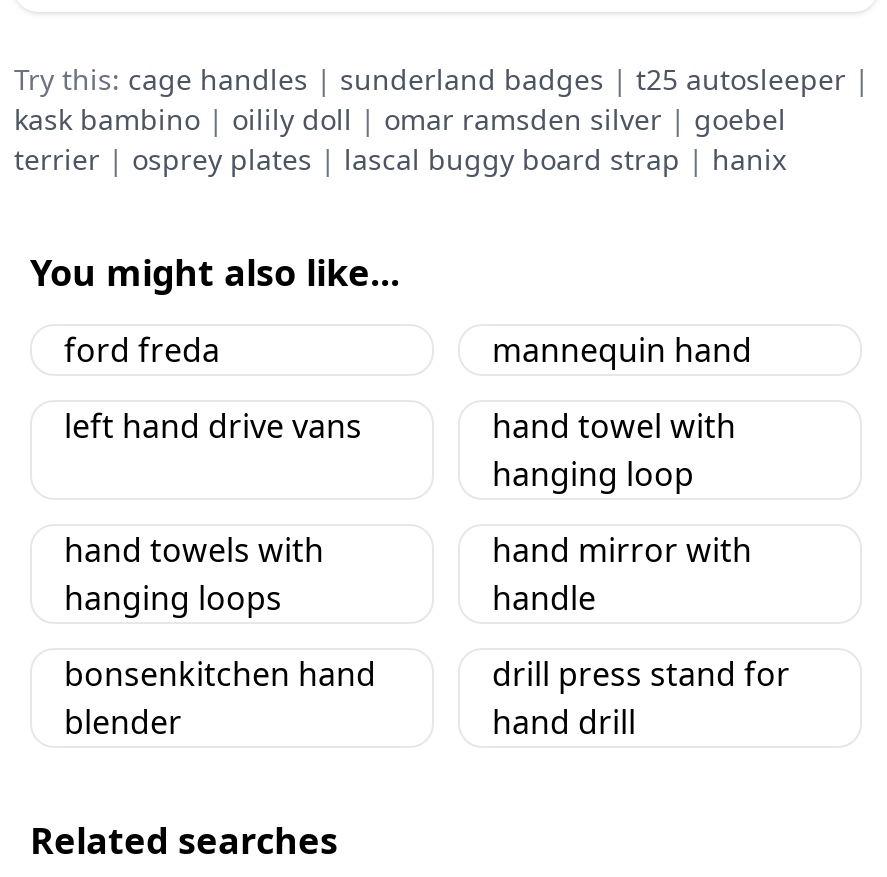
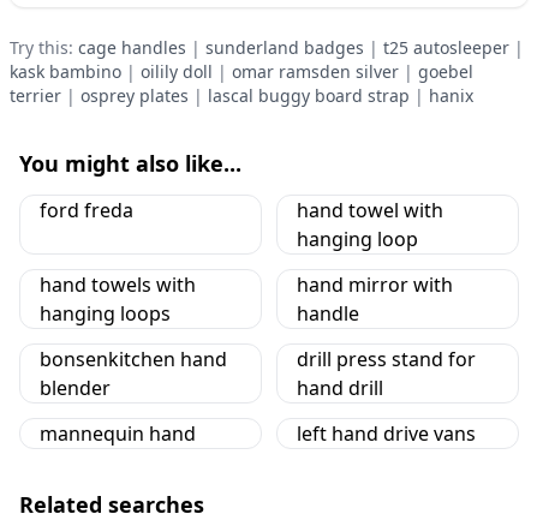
moved [64,328,752,448] -> [40,420,476,447]: mannequin hand | left hand drive vans
moved [64,404,790,744] -> [40,197,476,401]: hand towel with | hanging loop | hand towels with | ... | drill press stand for | hand drill

